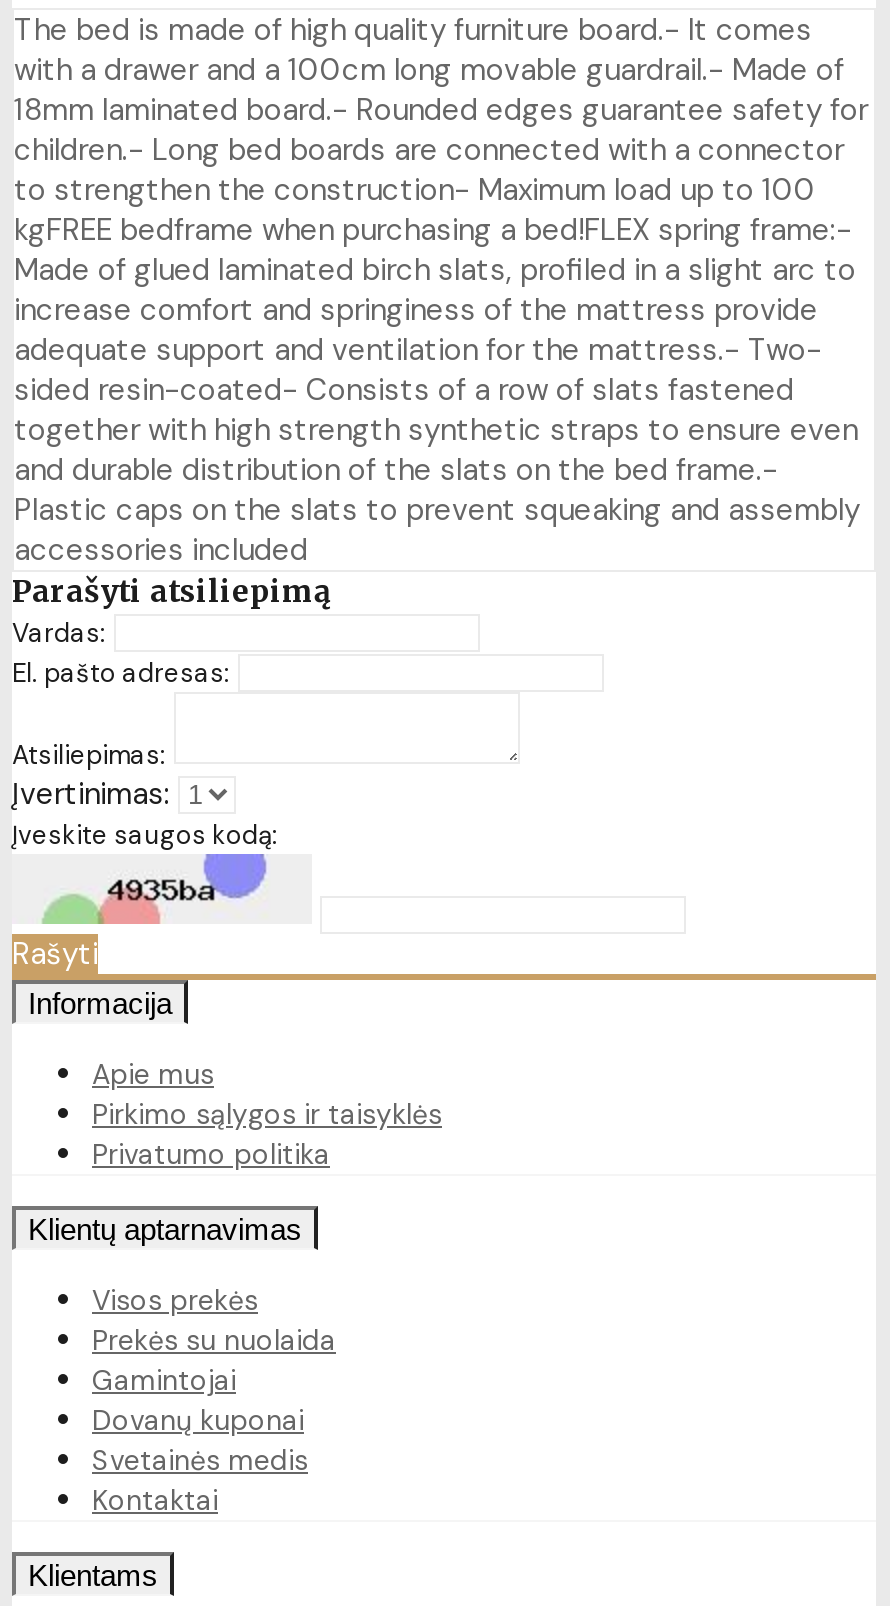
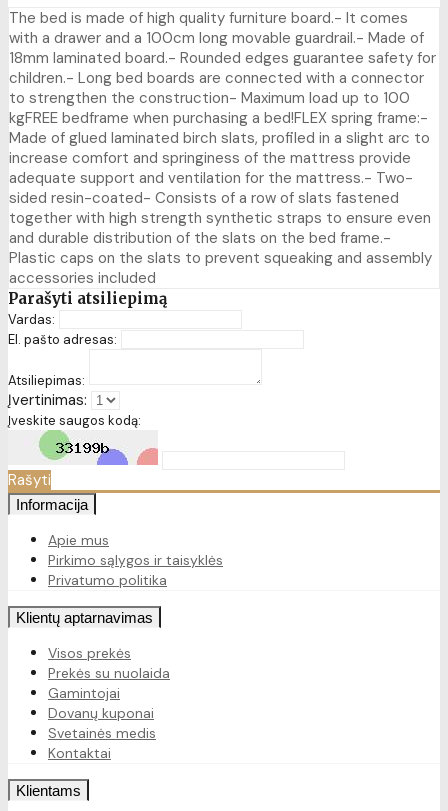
[40,858,312,926] [image] -> [23,432,159,466] [image]

